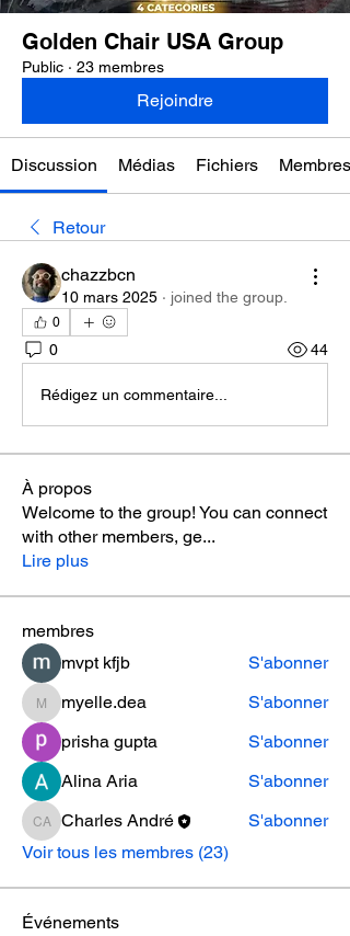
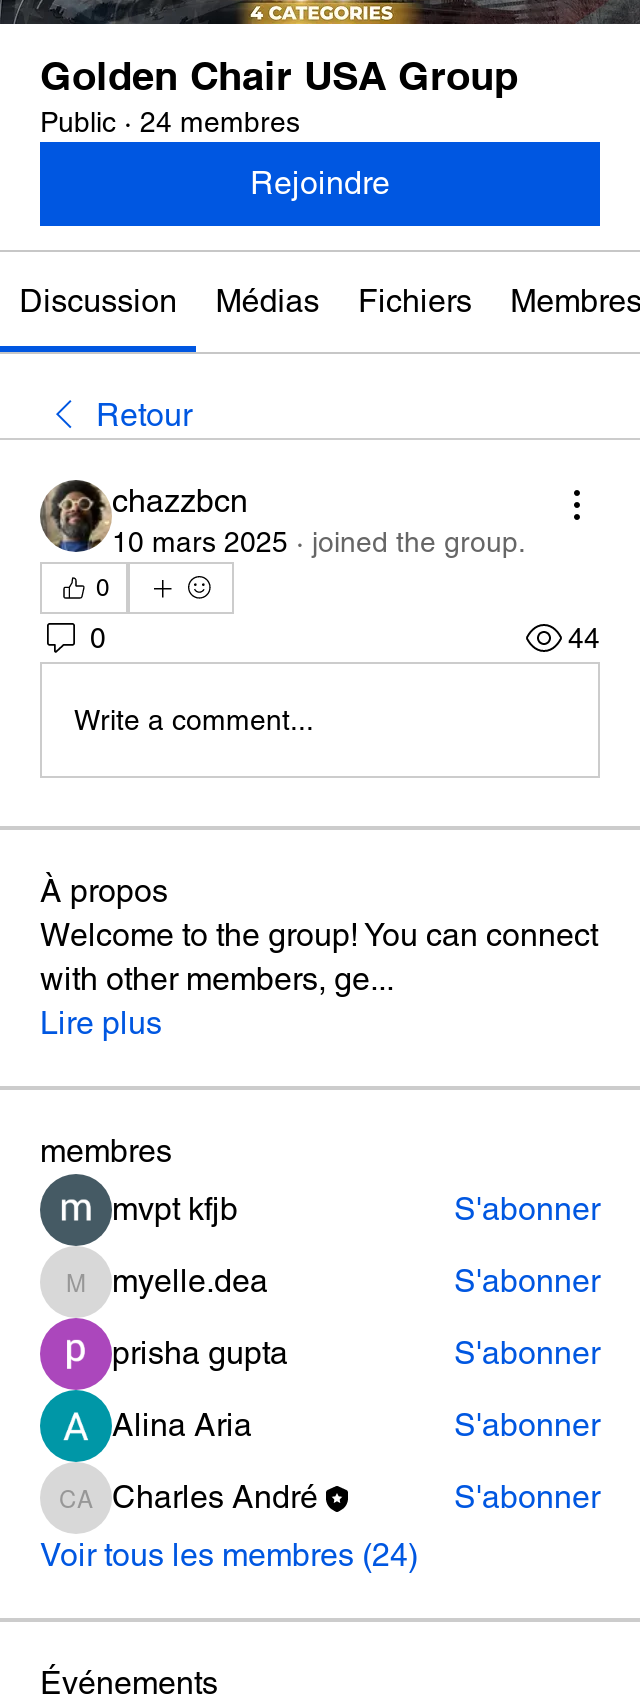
[22,58,164,76] Public · 23 membres -> [40,106,300,138] Public · 24 membres
[40,385,227,403] Rédigez un commentaire... -> [74,703,314,735] Write a comment...
[22,842,229,863] Voir tous les membres (23) -> [40,1536,418,1574] Voir tous les membres (24)

